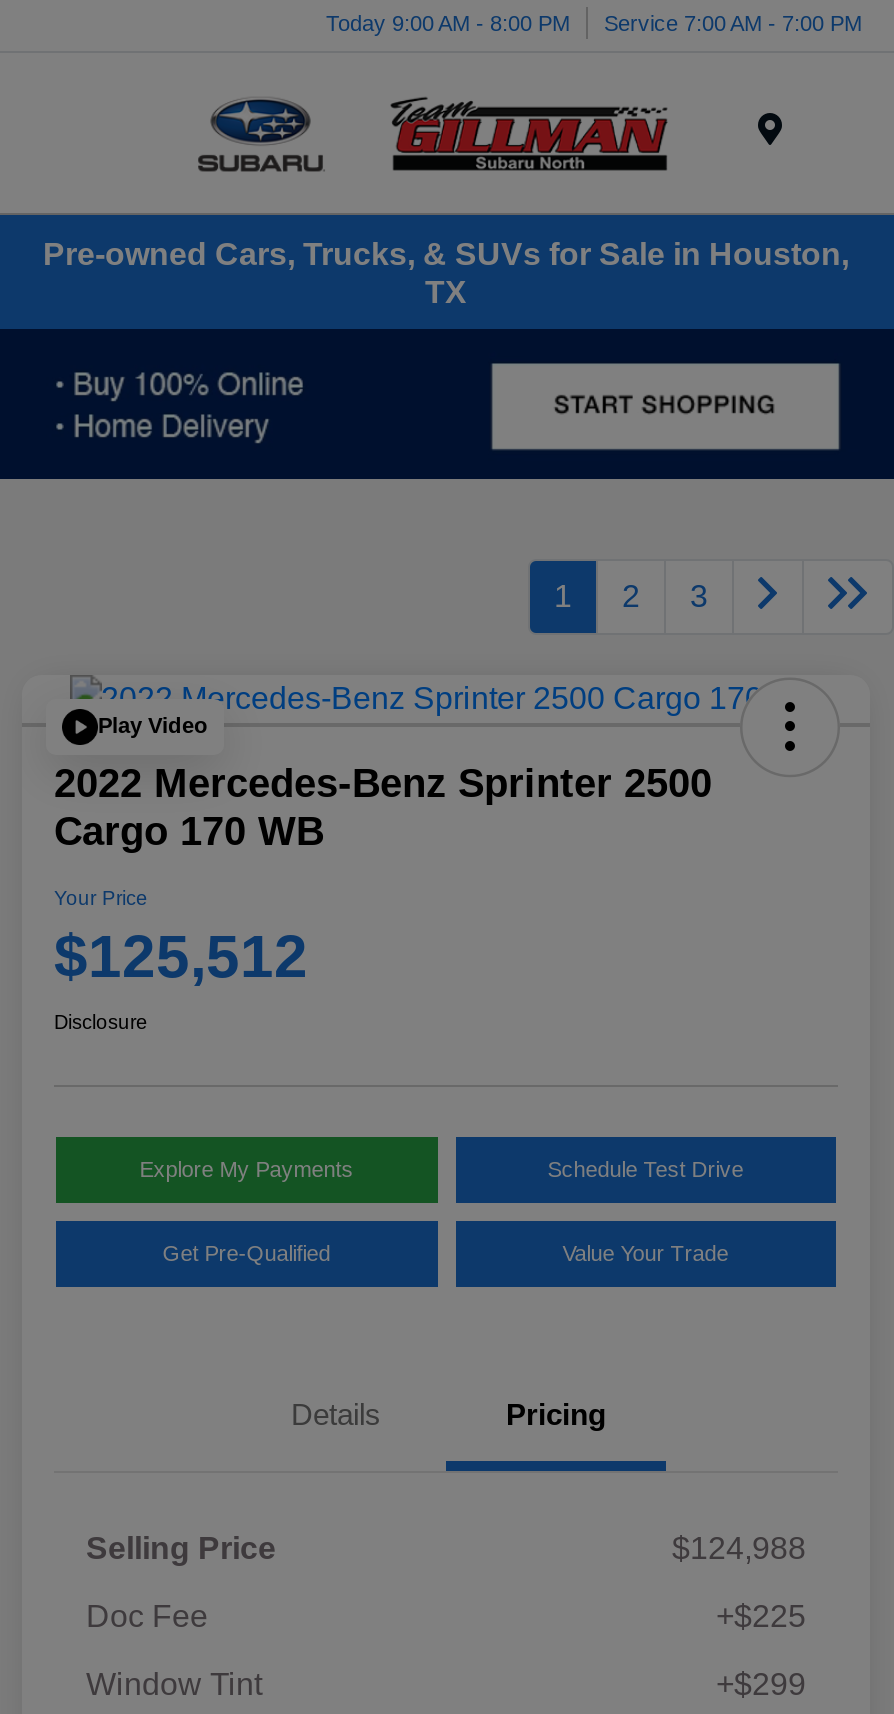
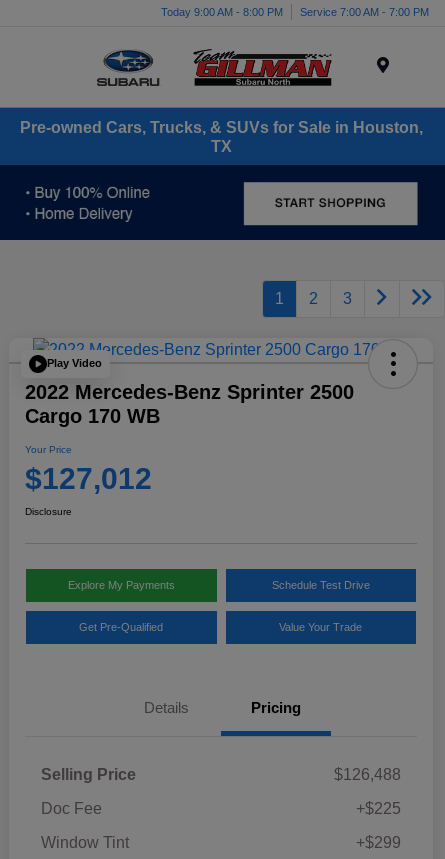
[54,923,308,989] $125,512 -> [25,462,152,495] $127,012
[672,1531,806,1565] $124,988 -> [334,766,401,783] $126,488

